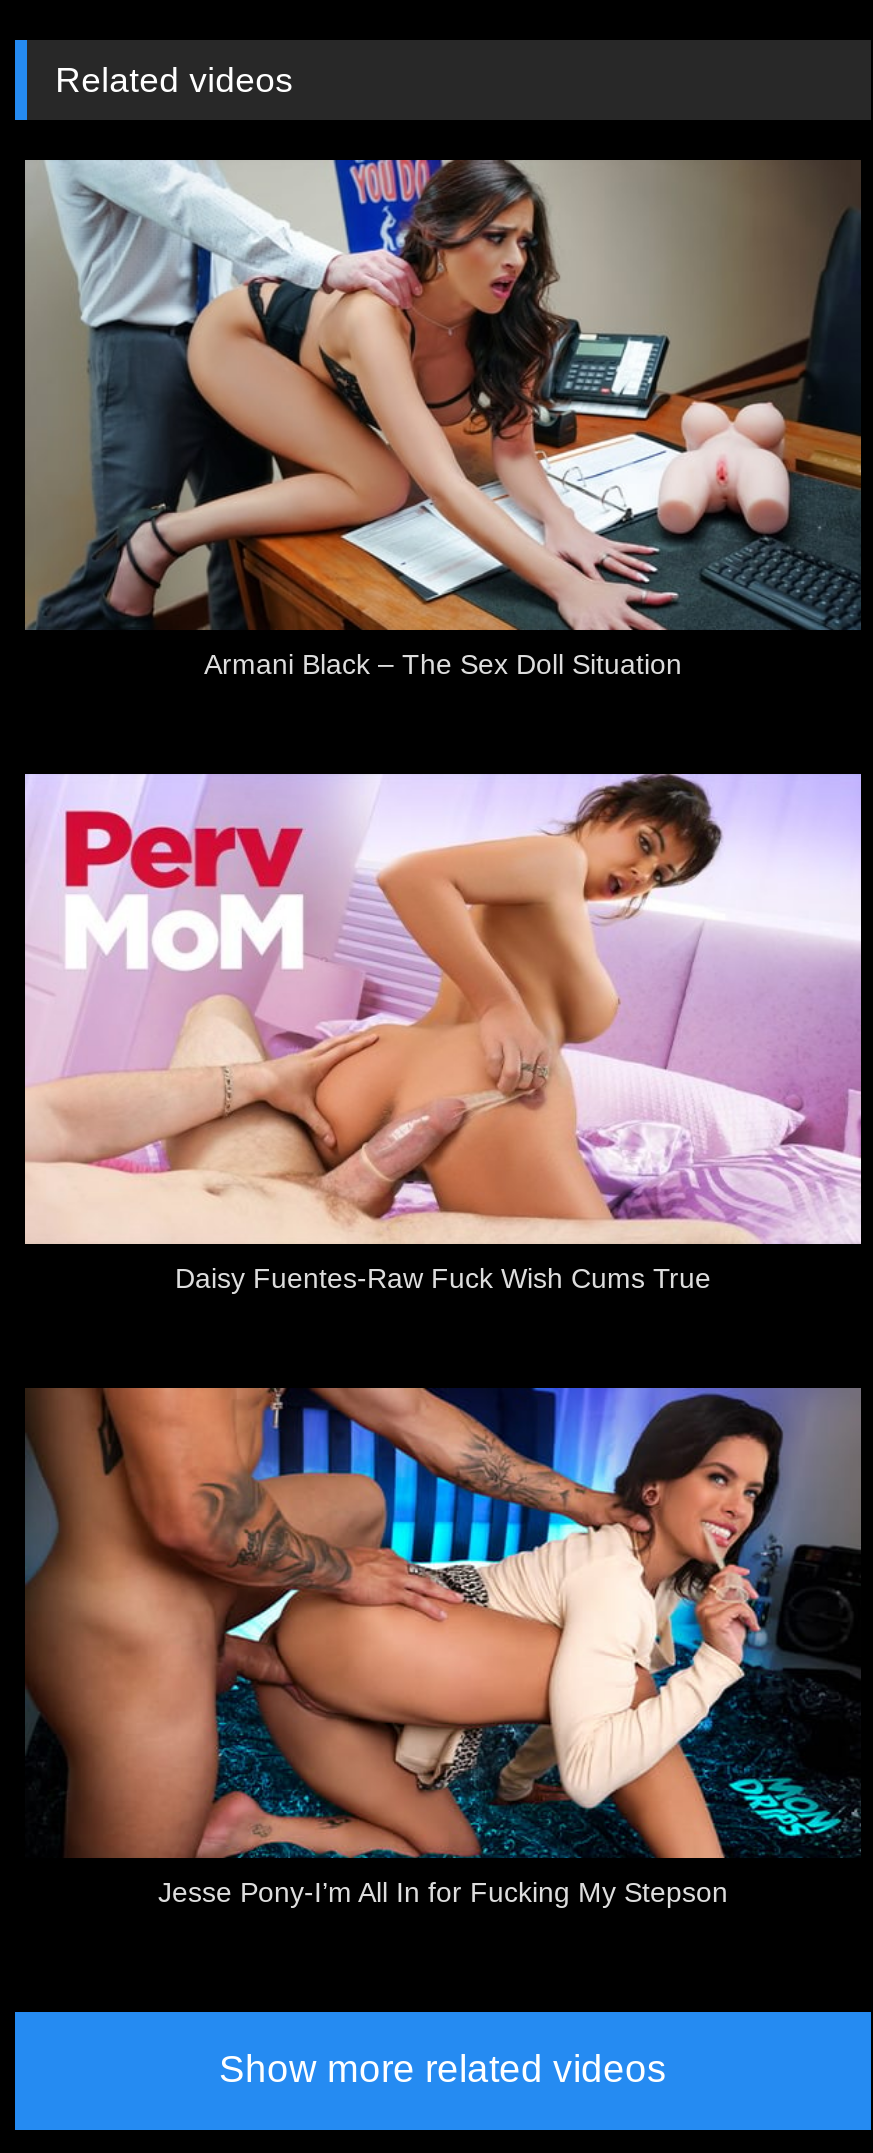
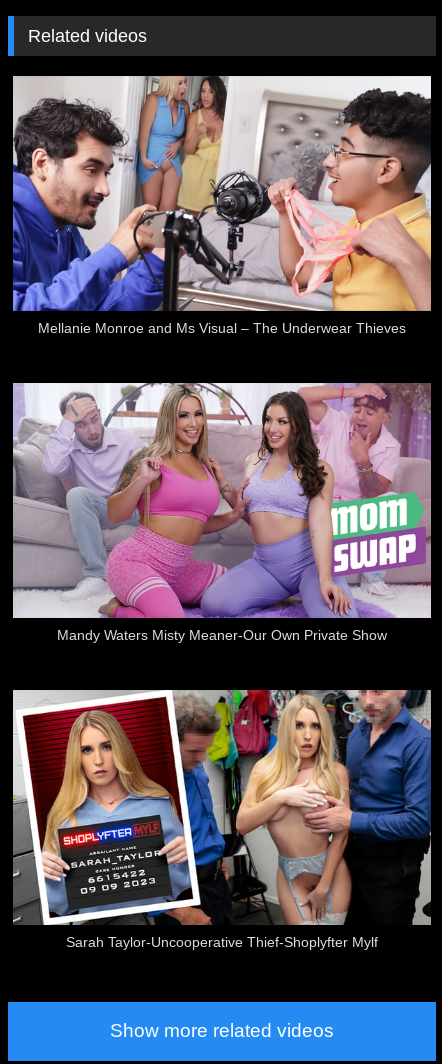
[23,158,863,680] [image] | Armani Black – The Sex Doll Situation -> [12,75,432,336] [image] | Mellanie Monroe and Ms Visual – The Underwear Thieves
[25,772,863,1294] [image] | Daisy Fuentes-Raw Fuck Wish Cums True -> [12,382,432,643] [image] | Mandy Waters Misty Meaner-Our Own Private Show
[25,1386,861,1908] [image] | Jesse Pony-I’m All In for Fucking My Stepson -> [12,689,432,950] [image] | Sarah Taylor-Uncooperative Thief-Shoplyfter Mylf

